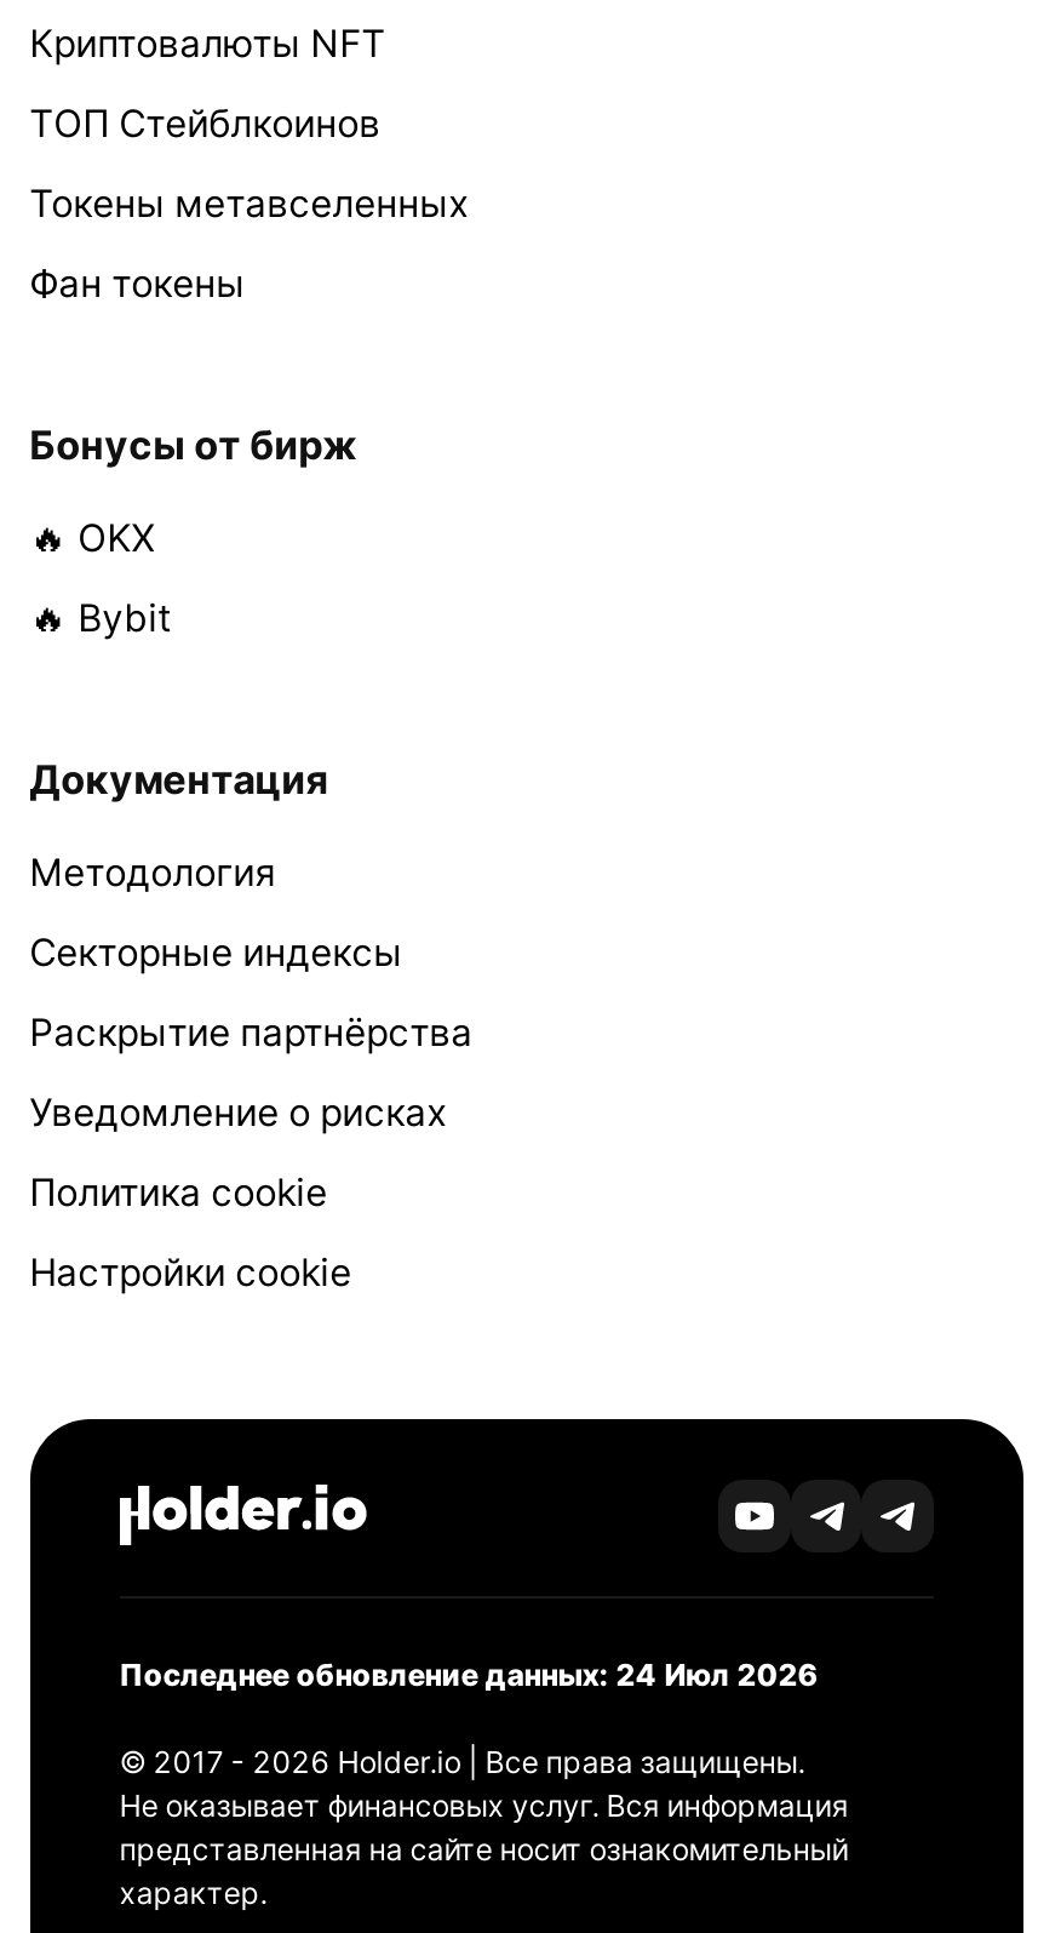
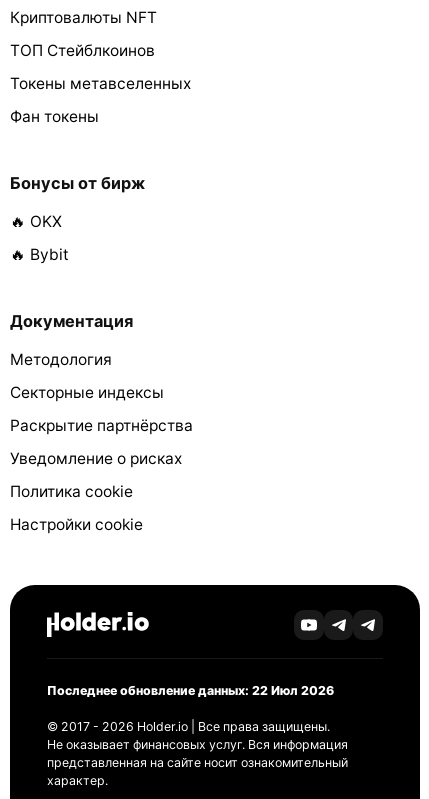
[119,1656,817,1692] Последнее обновление данных: 24 Июл 2026 -> [47,683,334,698] Последнее обновление данных: 22 Июл 2026

